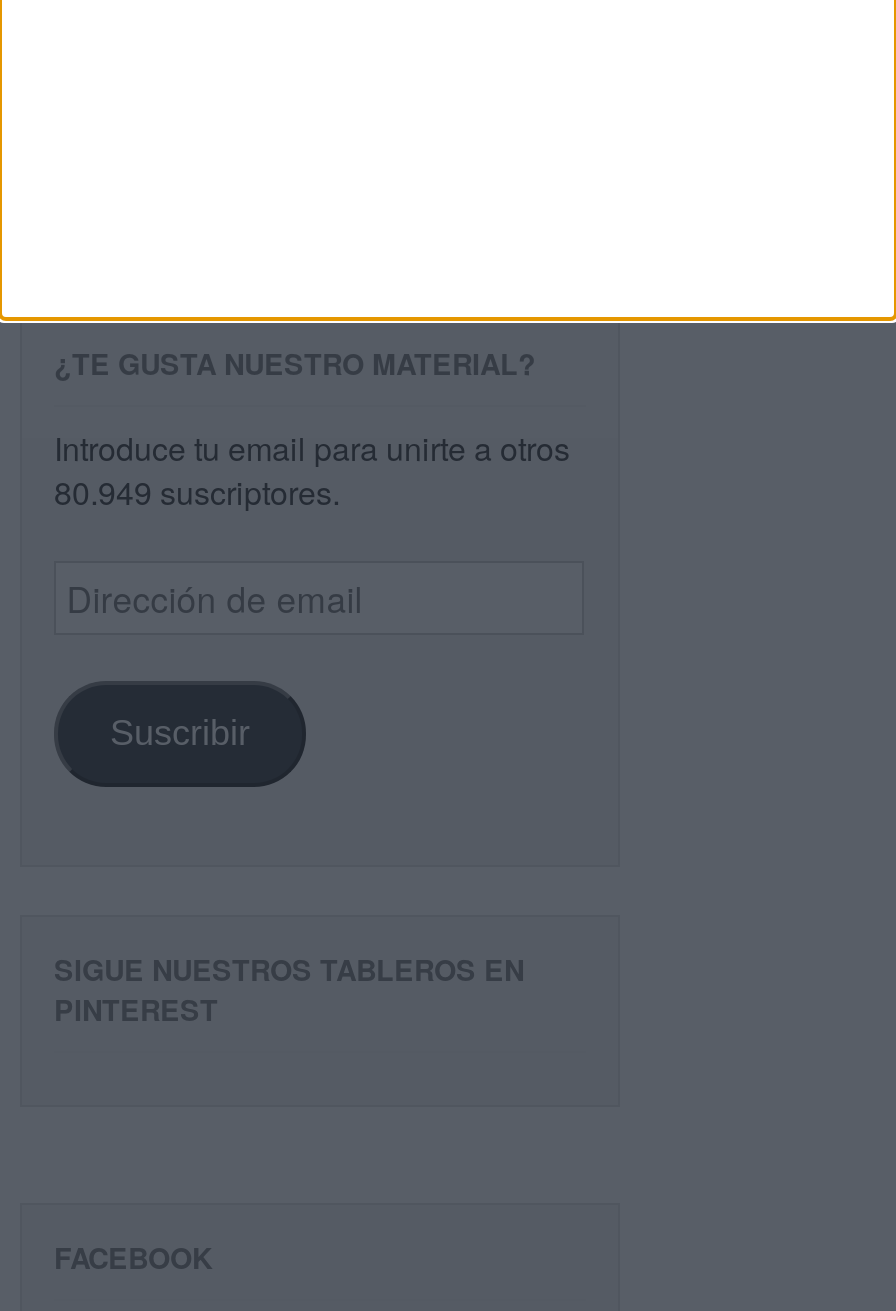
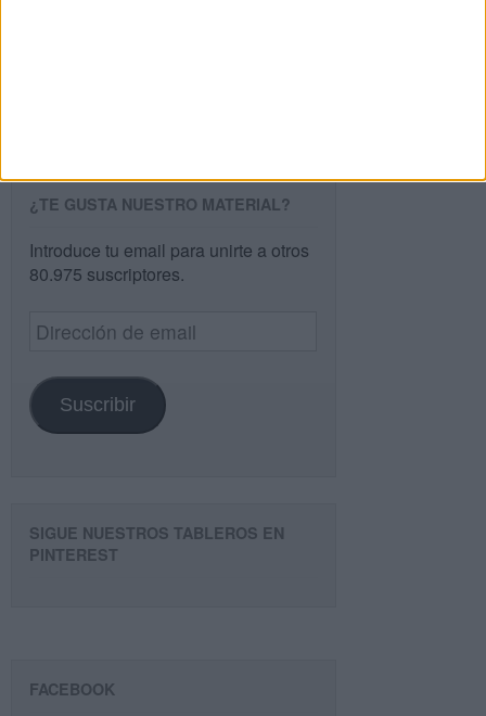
[54,470,340,516] 80.949 suscriptores. -> [29,262,184,287] 80.975 suscriptores.

